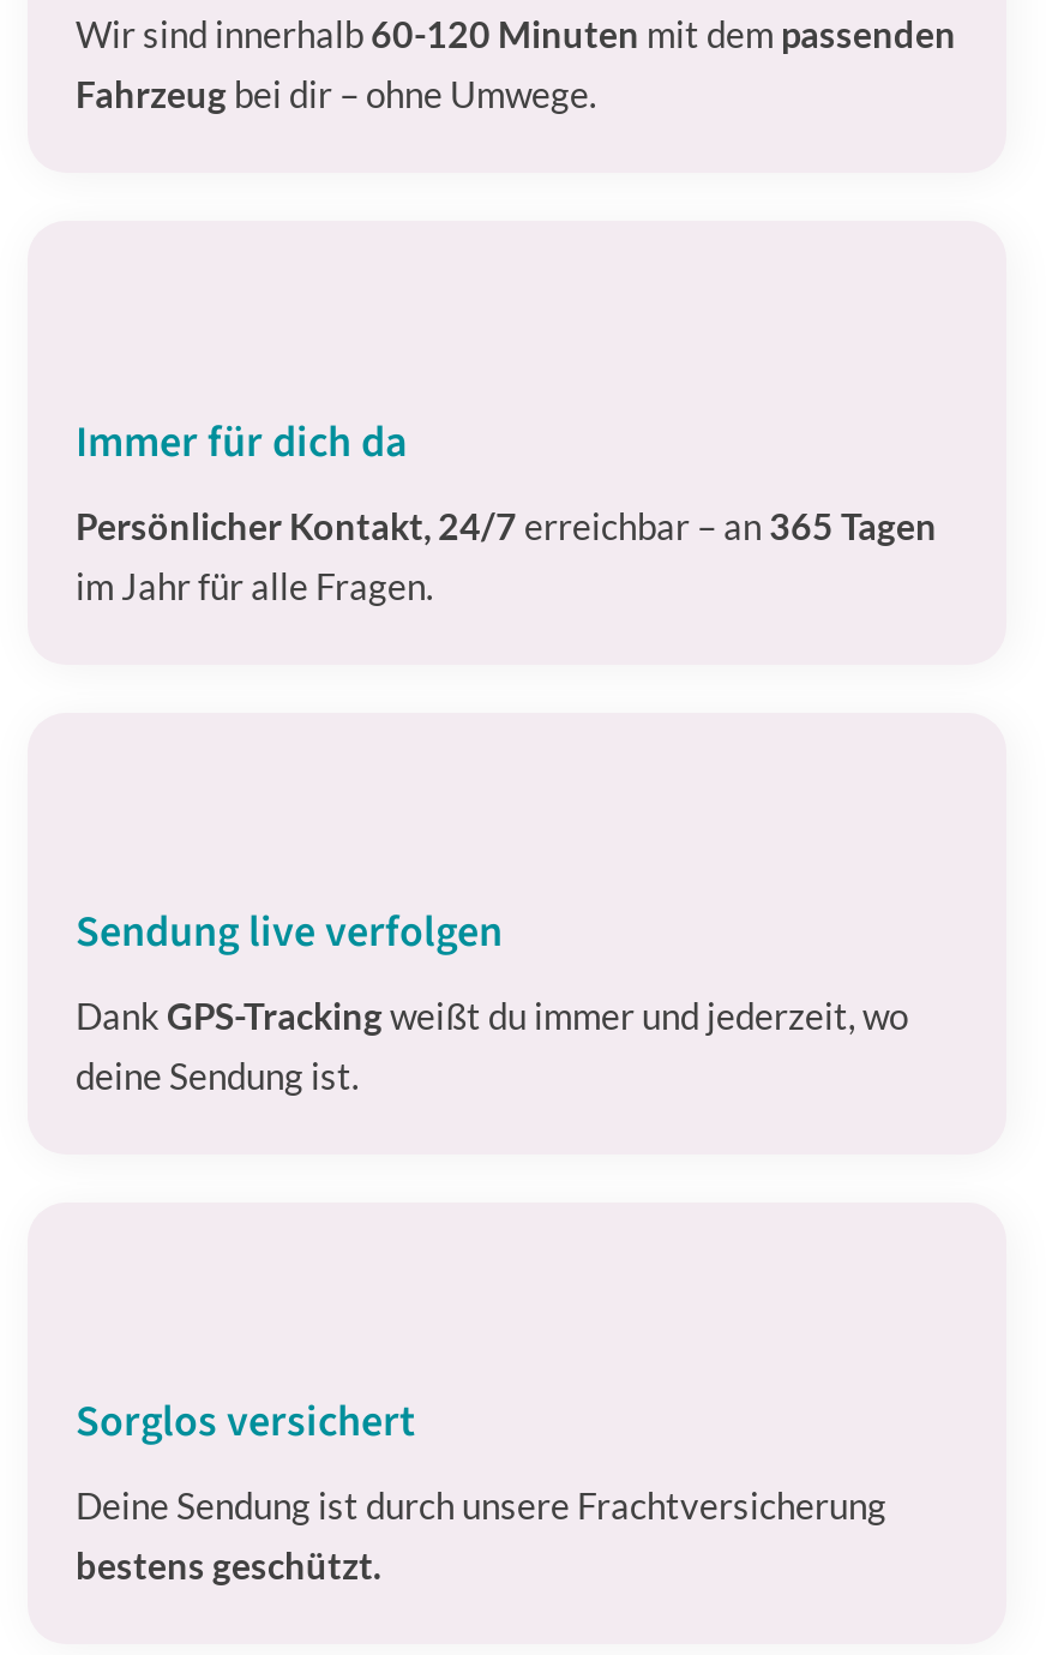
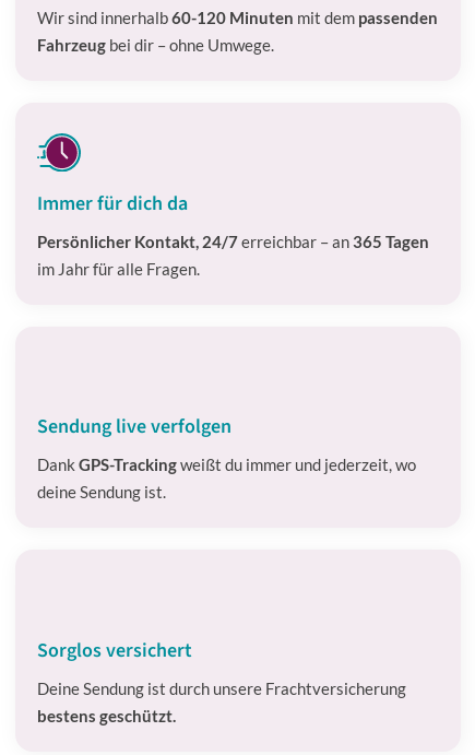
none -> [36,132,82,173] [image]

